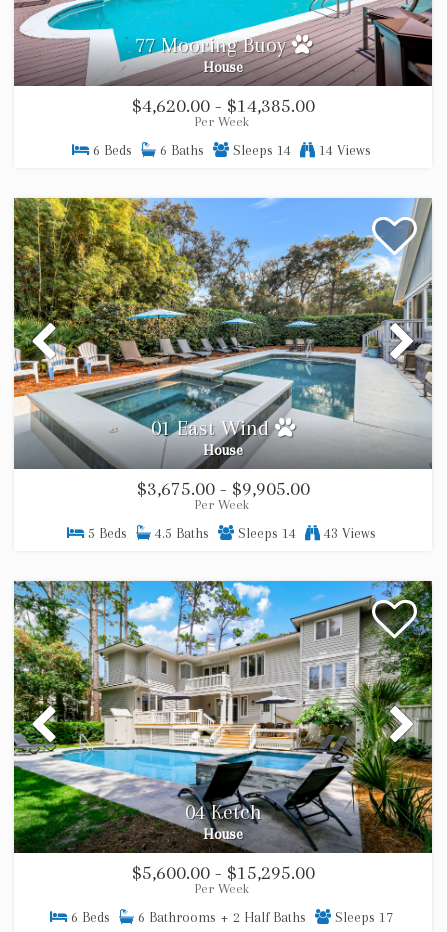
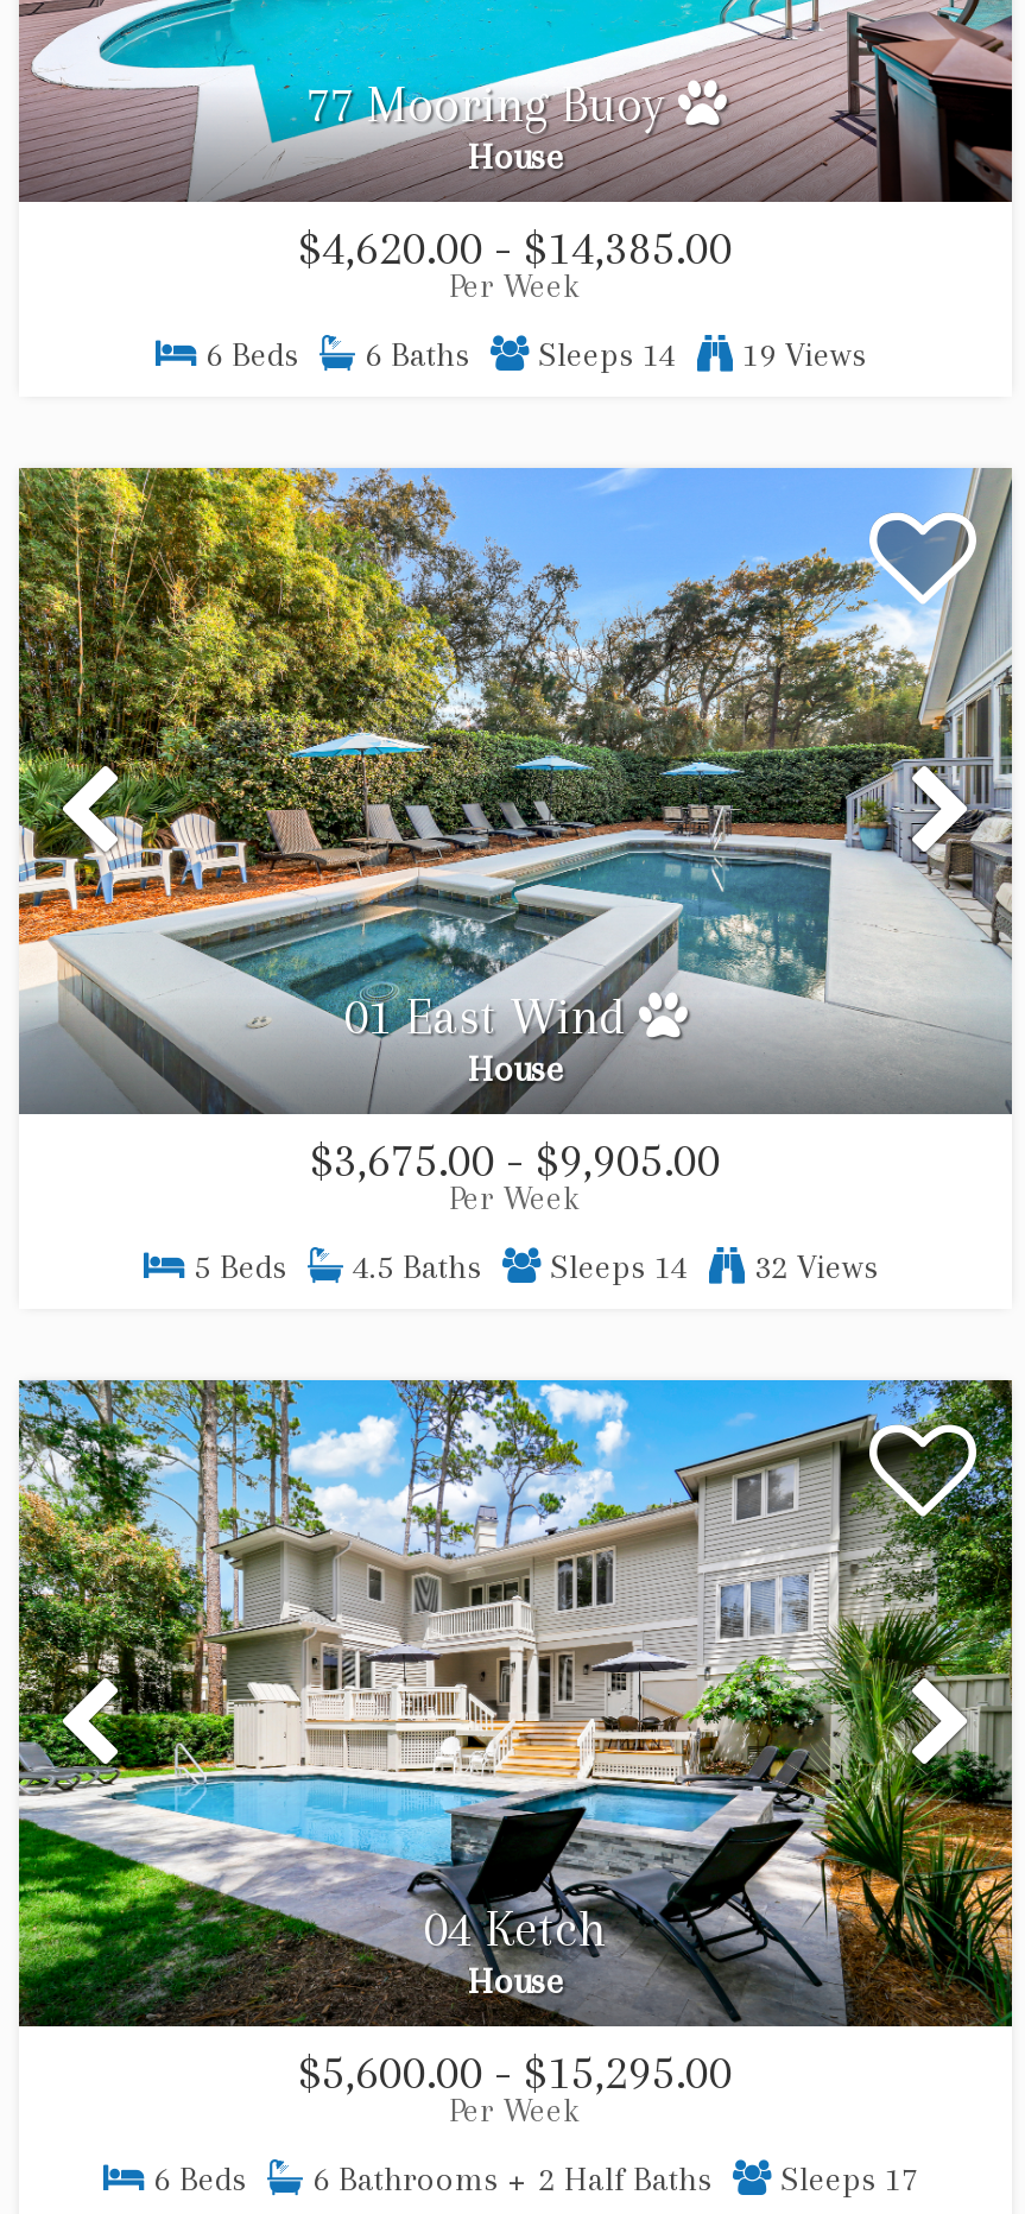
[88,142,370,158] 6 Beds 6 Baths Sleeps 14 14 Views -> [196,337,866,375] 6 Beds 6 Baths Sleeps 14 19 Views
[83,525,375,541] 5 Beds 4.5 Baths Sleeps 14 43 Views -> [184,1248,878,1286] 5 Beds 4.5 Baths Sleeps 14 32 Views

